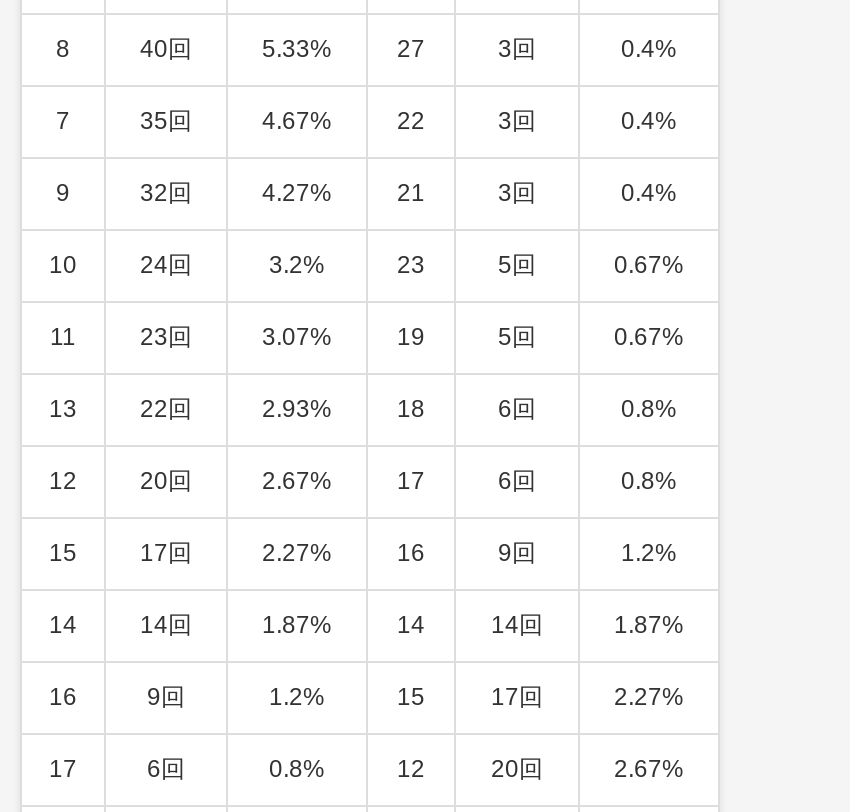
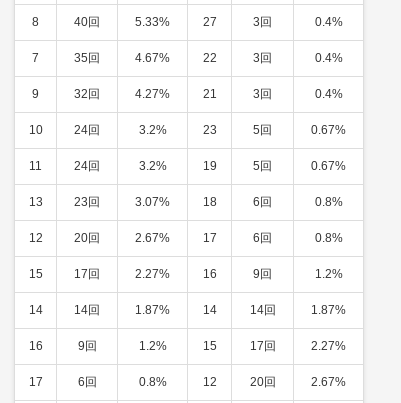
[140,322,192,350] 23回 -> [74,158,100,172] 24回
[262,322,332,350] 3.07% -> [138,158,166,172] 3.2%
[140,394,192,422] 22回 -> [74,194,100,208] 23回
[262,394,332,422] 2.93% -> [135,194,170,208] 3.07%

